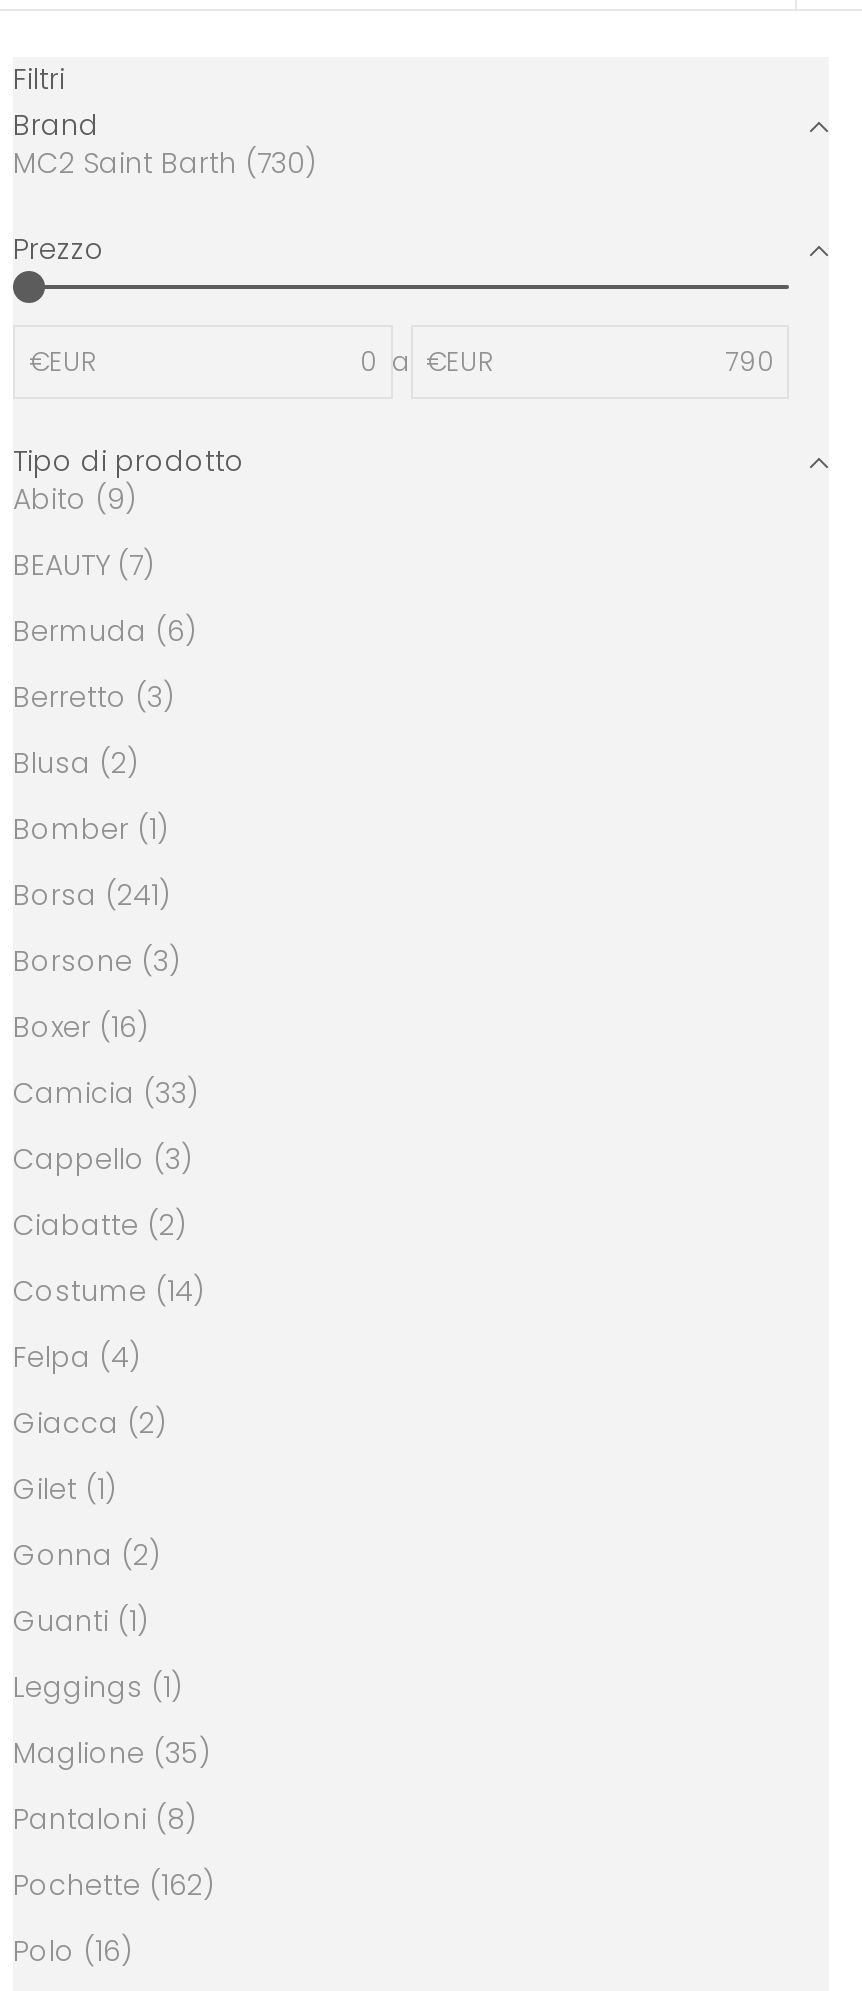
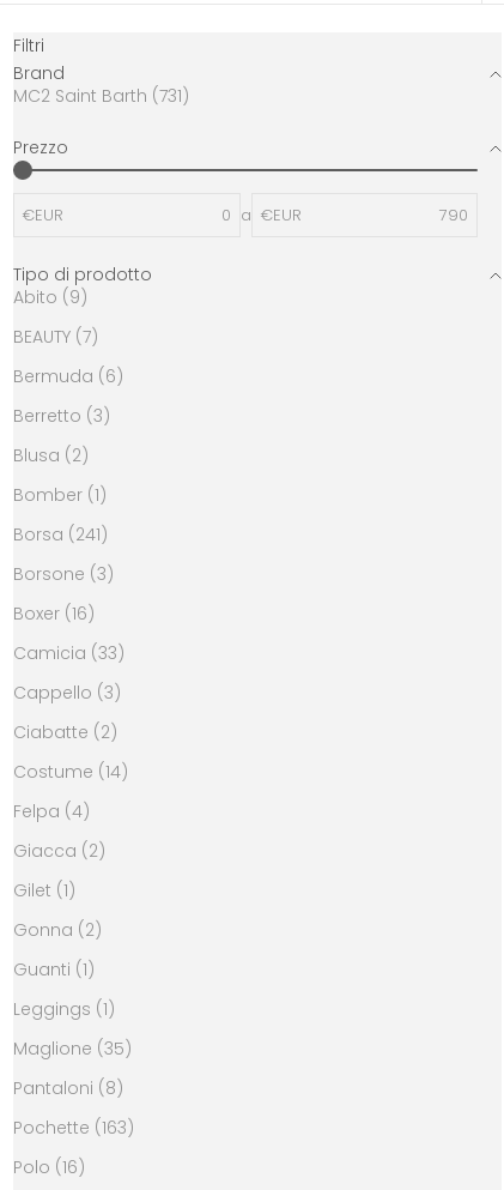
[13,143,317,183] MC2 Saint Barth (730) -> [13,84,189,108] MC2 Saint Barth (731)
[13,1865,215,1905] Pochette (162) -> [13,1116,134,1140] Pochette (163)

